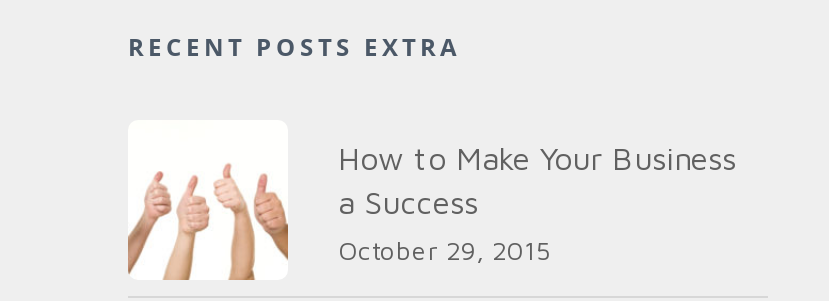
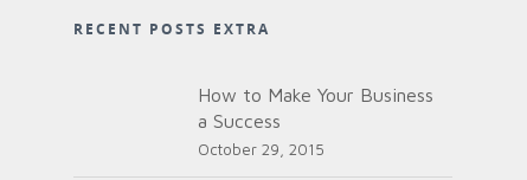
[126,122,290,282] [image] -> none

